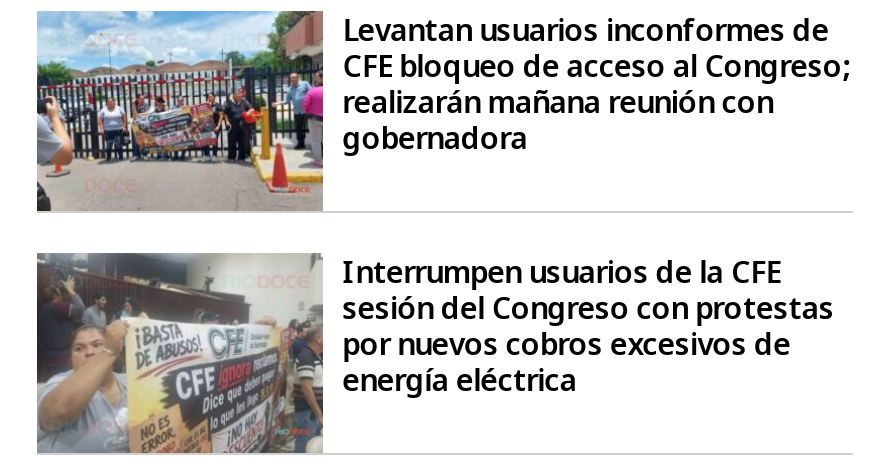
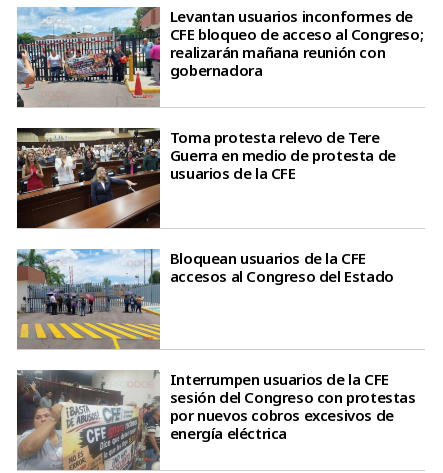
none -> [16,248,394,350] [image] | Bloquean usuarios de la CFE | accesos al Congreso del Estado
none -> [17,127,396,229] [image] | Toma protesta relevo de Tere | Guerra en medio de protesta de | usuarios de la CFE

